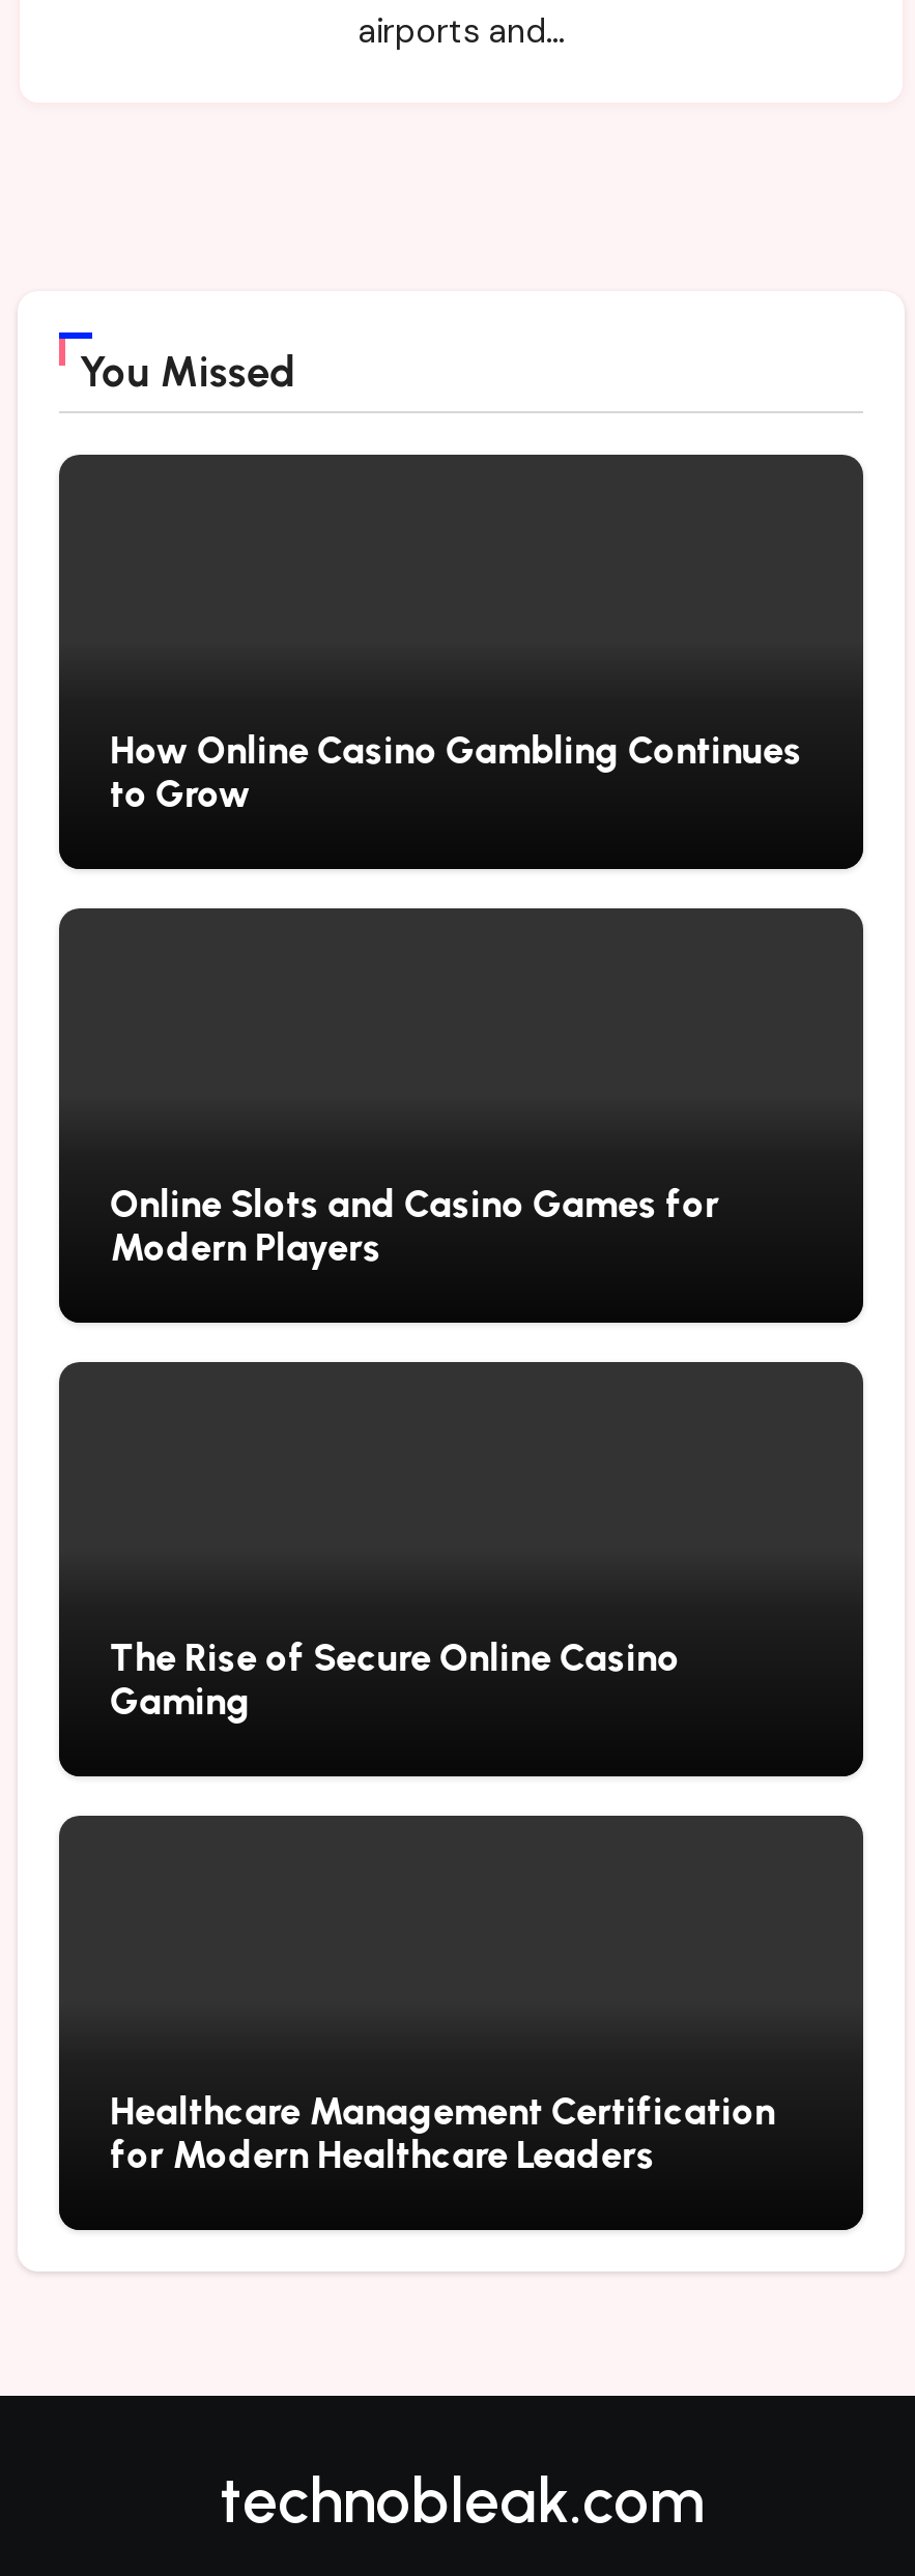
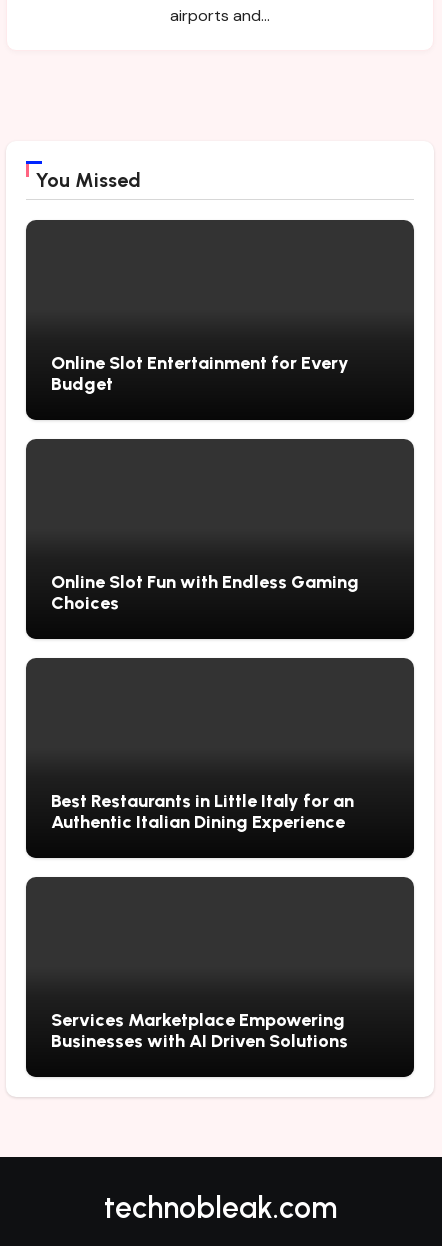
[110,728,802,817] How Online Casino Gambling Continues | to Grow -> [51,352,349,395] Online Slot Entertainment for Every | Budget
[110,1182,719,1271] Online Slots and Casino Games for | Modern Players -> [51,571,359,614] Online Slot Fun with Endless Gaming | Choices
[110,1636,680,1725] The Rise of Secure Online Casino | Gaming -> [51,790,354,833] Best Restaurants in Little Italy for an | Authentic Italian Dining Experience
[110,2090,775,2179] Healthcare Management Certification | for Modern Healthcare Leaders -> [51,1009,348,1052] Services Marketplace Empowering | Businesses with AI Driven Solutions

